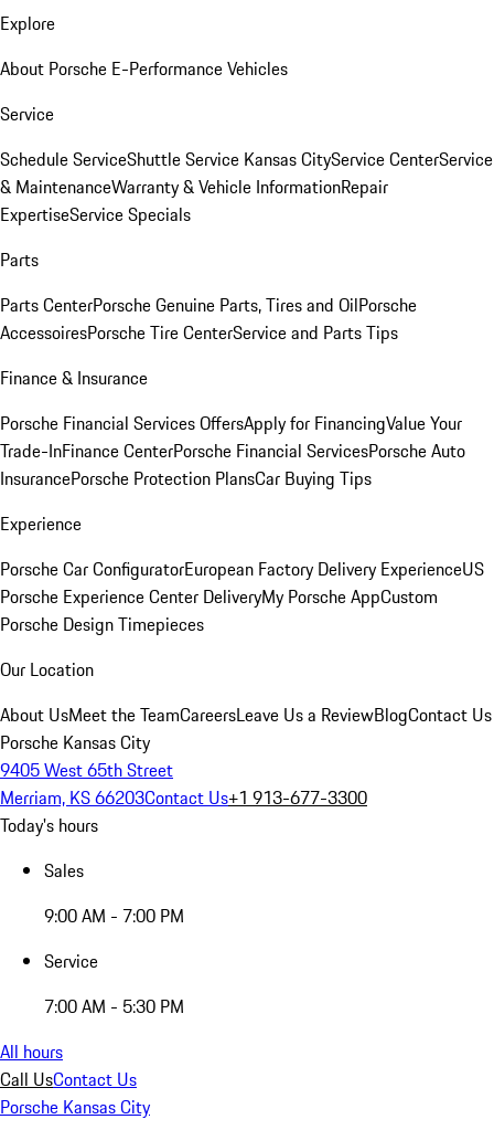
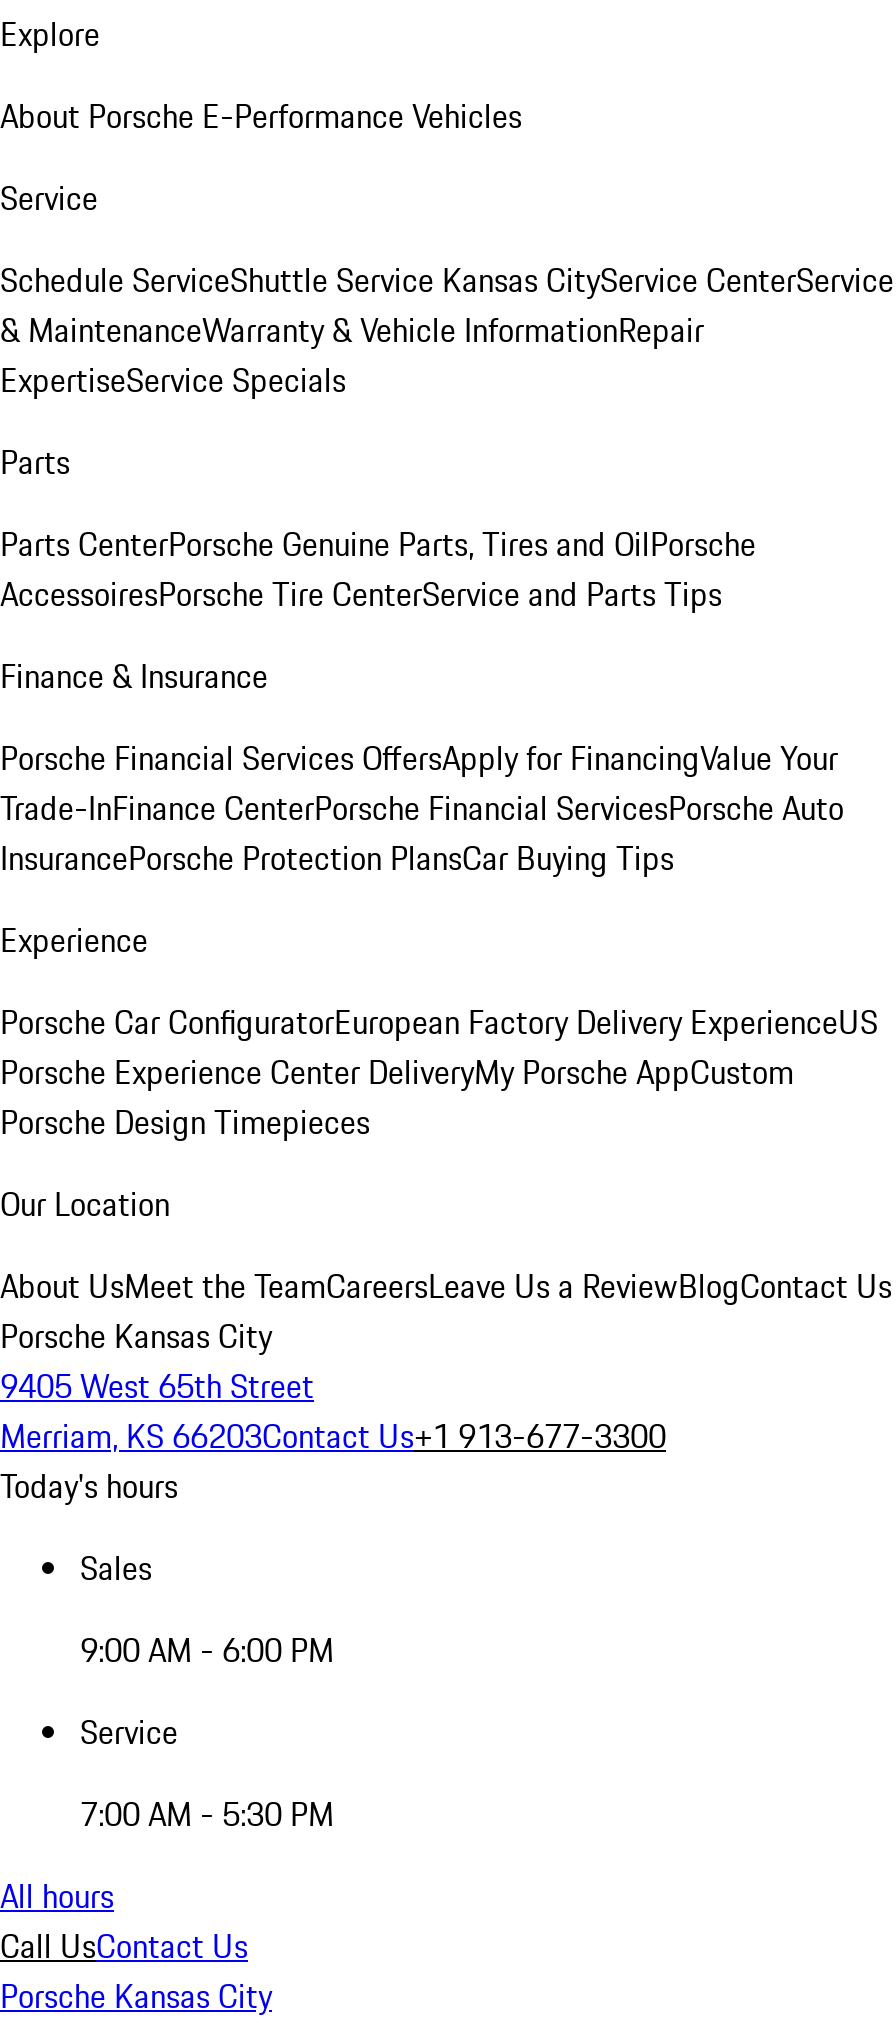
[44,902,184,929] 9:00 AM - 7:00 PM -> [80,1626,334,1674] 9:00 AM - 6:00 PM

